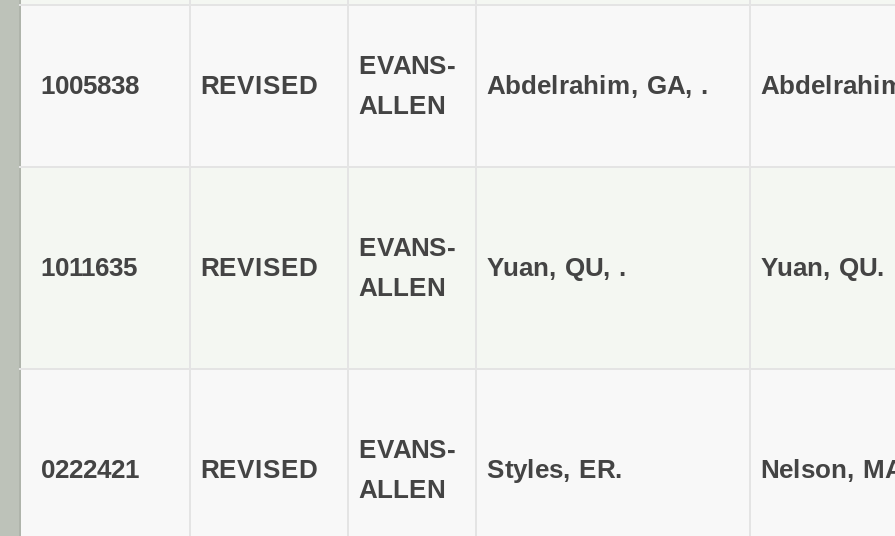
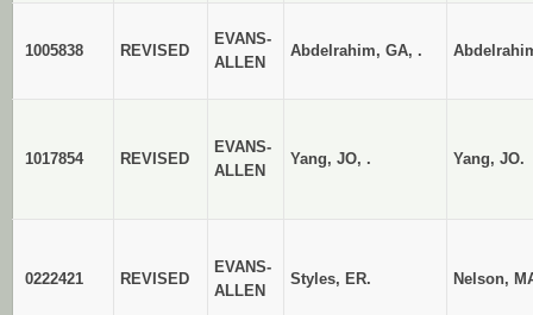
[41,252,137,282] 1011635 -> [25,150,83,167] 1017854
[487,252,885,282] Yuan, QU, . | Yuan, QU. -> [290,150,525,167] Yang, JO, . | Yang, JO.

